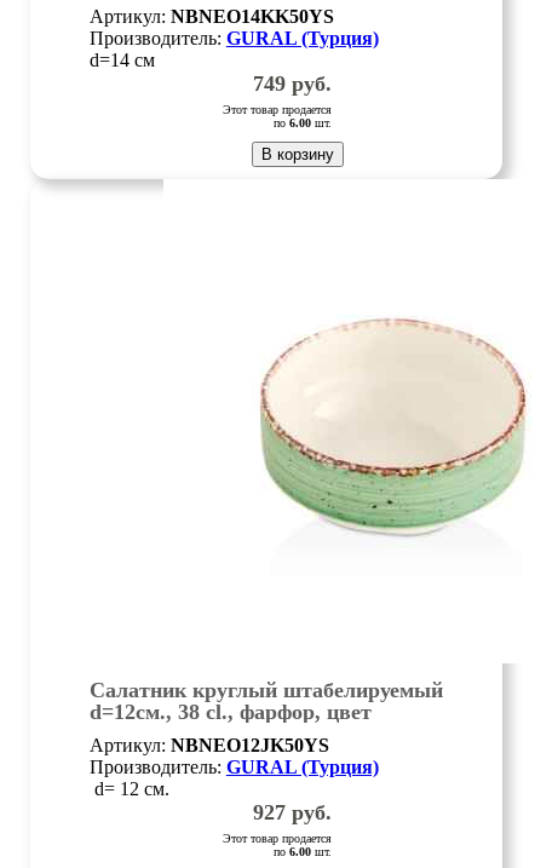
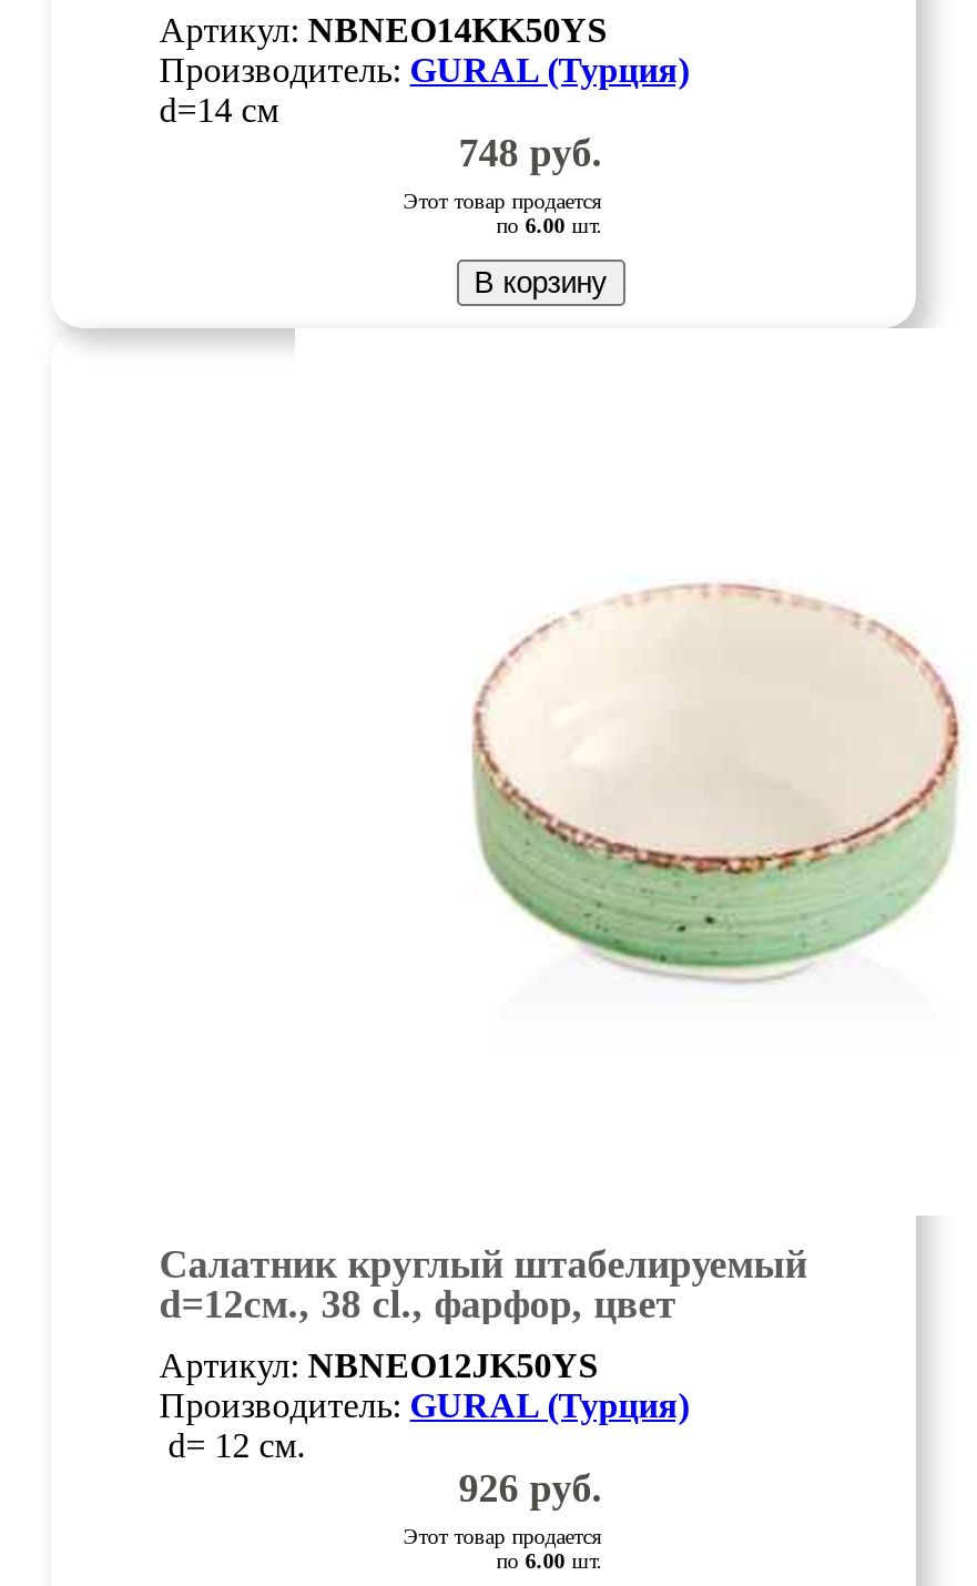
[253,71,331,95] 749 руб. -> [459,130,603,175] 748 руб.
[253,800,331,824] 927 руб. -> [459,1466,603,1510] 926 руб.

